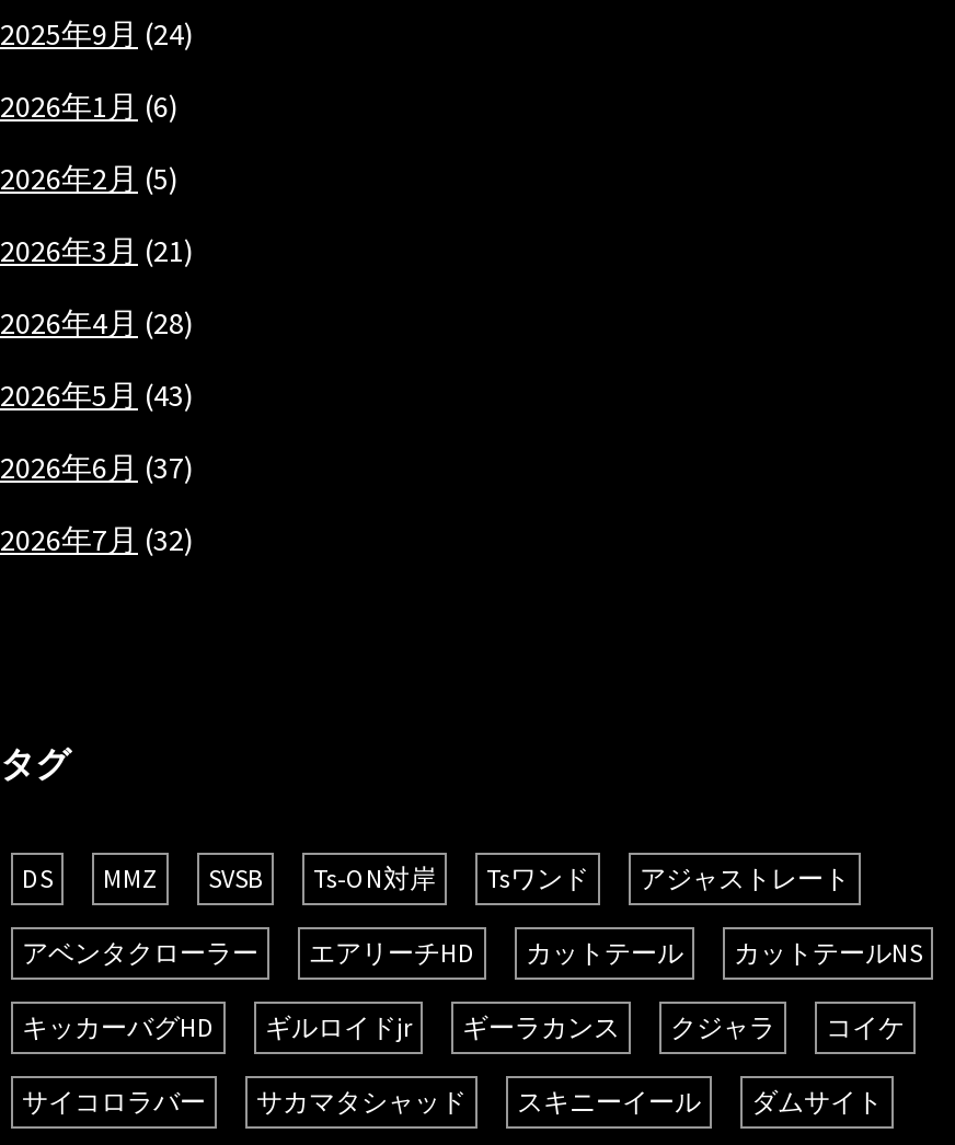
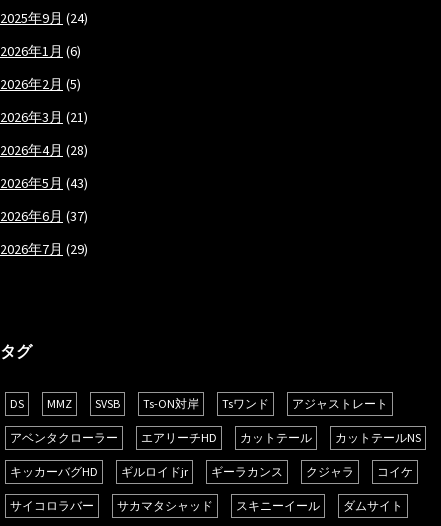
[0,520,193,559] 2026年7月(32) -> [0,239,88,257] 2026年7月(29)

